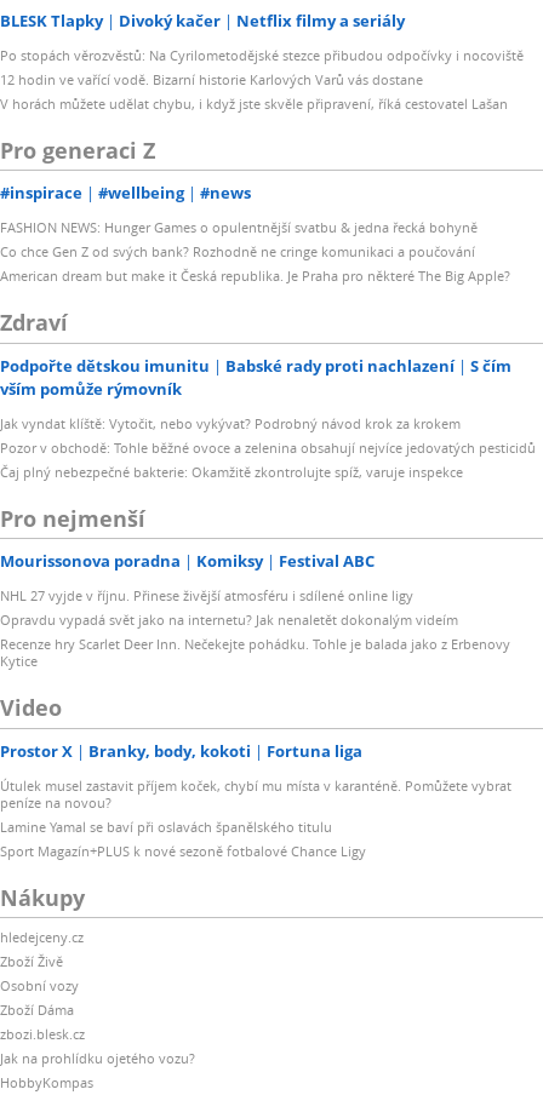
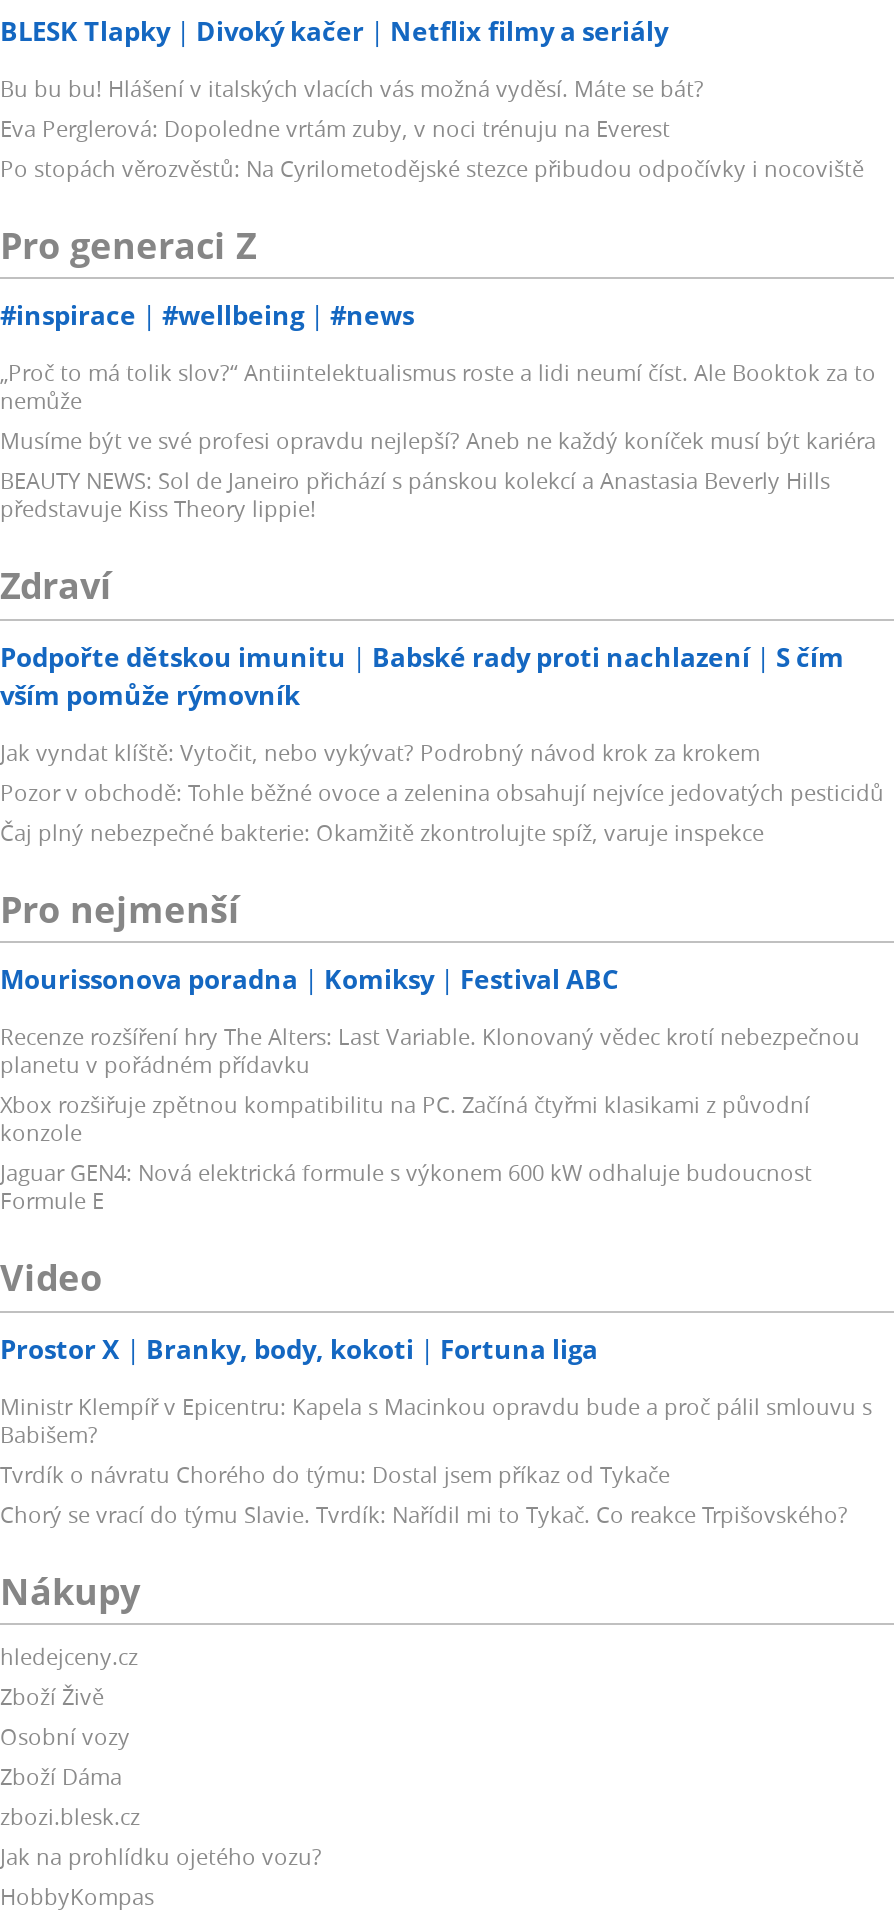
none -> [0,72,704,142] Bu bu bu! Hlášení v italských vlacích vás možná vyděsí. Máte se bát? | Eva Perglerová: Dopoledne vrtám zuby, v noci trénuju na Everest
[0,70,508,112] 12 hodin ve vařící vodě. Bizarní historie Karlových Varů vás dostane | V horách můžete udělat chybu, i když jste skvěle připravení, říká cestovatel Lašan -> none
[0,218,510,285] FASHION NEWS: Hunger Games o opulentnější svatbu & jedna řecká bohyně | Co chce Gen Z od svých bank? Rozhodně ne cringe komunikaci a poučování | American dream but make it Česká republika. Je Praha pro některé The Big Apple? -> [0,357,876,523] „Proč to má tolik slov?“ Antiintelektualismus roste a lidi neumí číst. Ale Booktok za to | nemůže | Musíme být ve své profesi opravdu nejlepší? Aneb ne každý koníček musí být kariéra | BEAUTY NEWS: Sol de Janeiro přichází s pánskou kolekcí a Anastasia Beverly Hills | představuje Kiss Theory lippie!
[0,586,510,670] NHL 27 vyjde v říjnu. Přinese živější atmosféru i sdílené online ligy | Opravdu vypadá svět jako na internetu? Jak nenaletět dokonalým videím | Recenze hry Scarlet Deer Inn. Nečekejte pohádku. Tohle je balada jako z Erbenovy | Kytice -> [0,1021,860,1215] Recenze rozšíření hry The Alters: Last Variable. Klonovaný vědec krotí nebezpečnou | planetu v pořádném přídavku | Xbox rozšiřuje zpětnou kompatibilitu na PC. Začíná čtyřmi klasikami z původní | konzole | Jaguar GEN4: Nová elektrická formule s výkonem 600 kW odhaluje budoucnost | Formule E
[0,776,511,859] Útulek musel zastavit příjem koček, chybí mu místa v karanténě. Pomůžete vybrat | peníze na novou? | Lamine Yamal se baví při oslavách španělského titulu | Sport Magazín+PLUS k nové sezoně fotbalové Chance Ligy -> [0,1390,872,1528] Ministr Klempíř v Epicentru: Kapela s Macinkou opravdu bude a proč pálil smlouvu s | Babišem? | Tvrdík o návratu Chorého do týmu: Dostal jsem příkaz od Tykače | Chorý se vrací do týmu Slavie. Tvrdík: Nařídil mi to Tykač. Co reakce Trpišovského?

